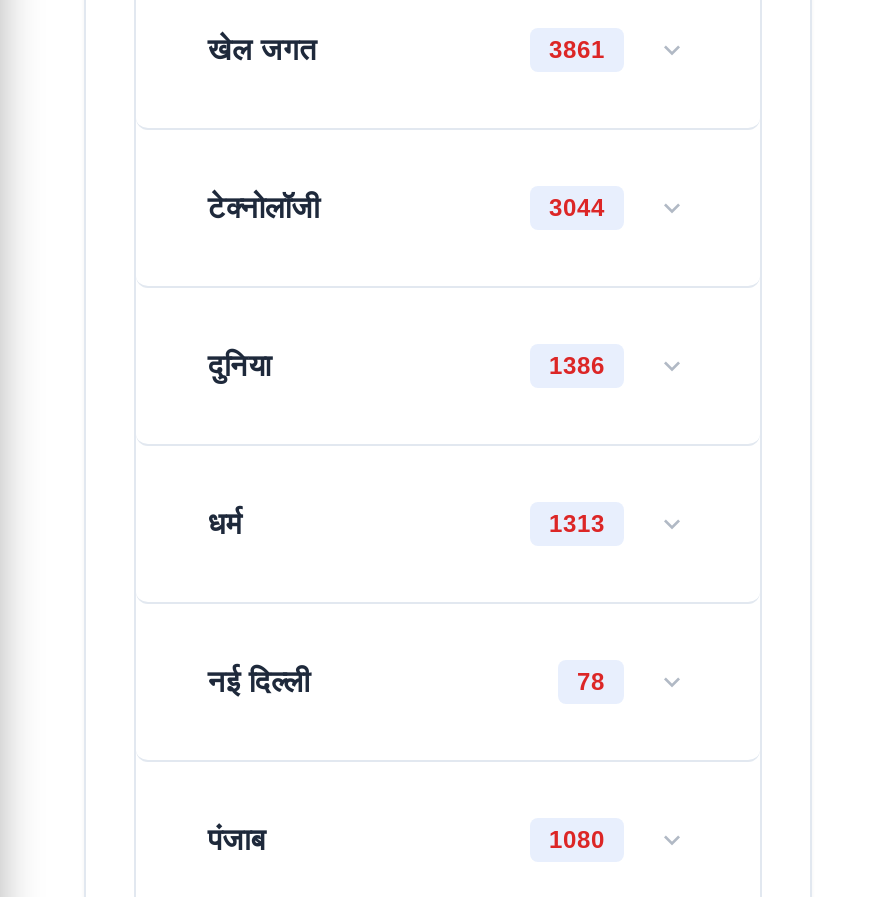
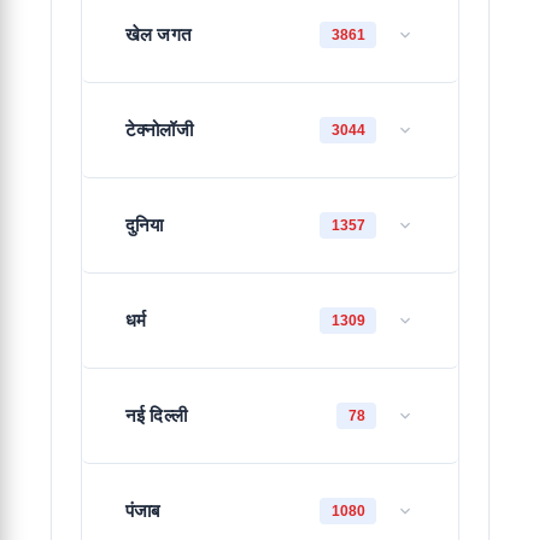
[549,353,605,381] 1386 -> [331,217,365,234] 1357
[549,511,605,539] 1313 -> [331,313,365,329] 1309

